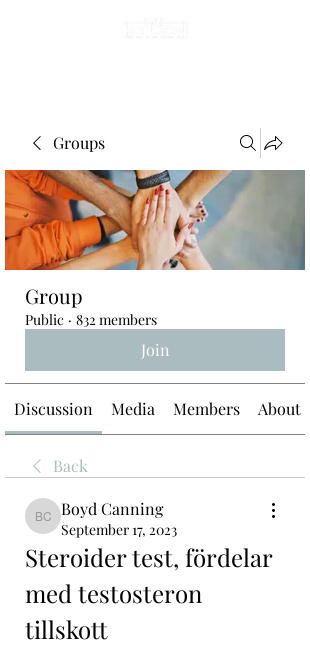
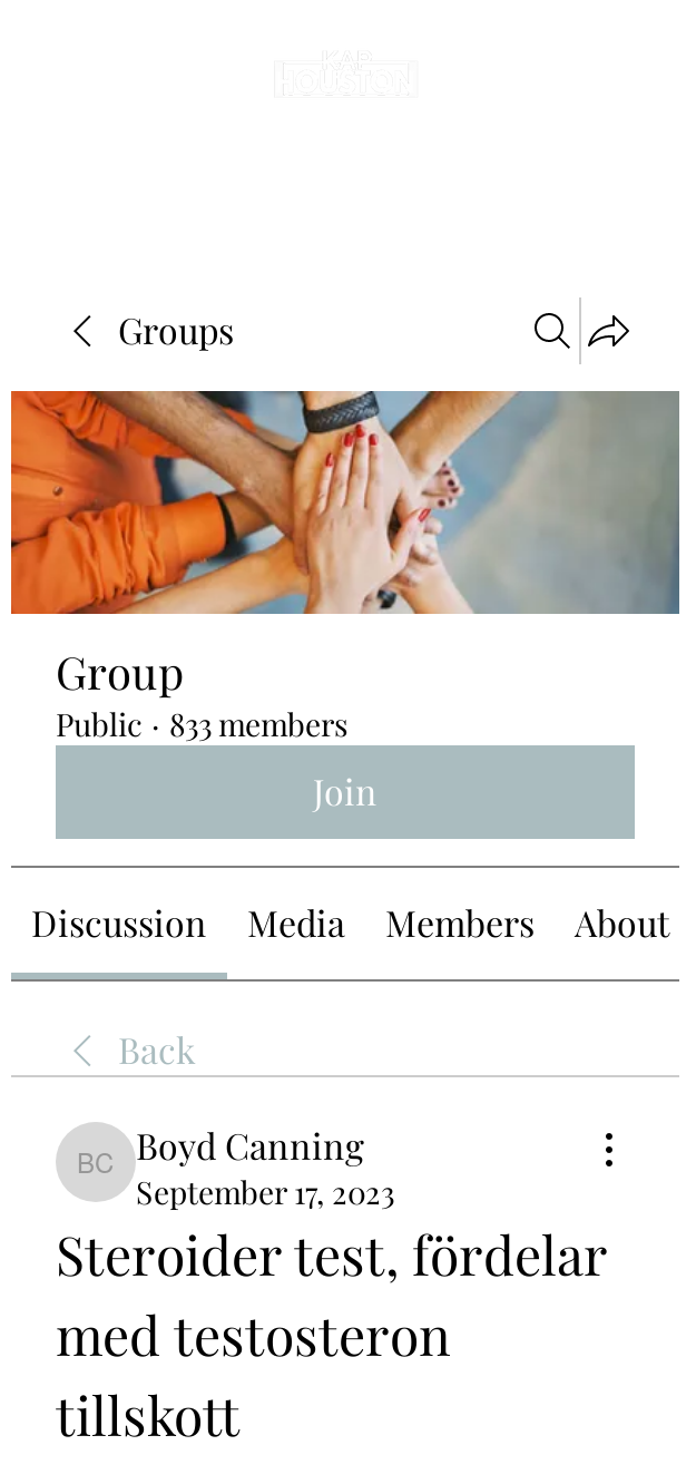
[25,310,157,329] Public · 832 members -> [56,702,347,745] Public · 833 members

